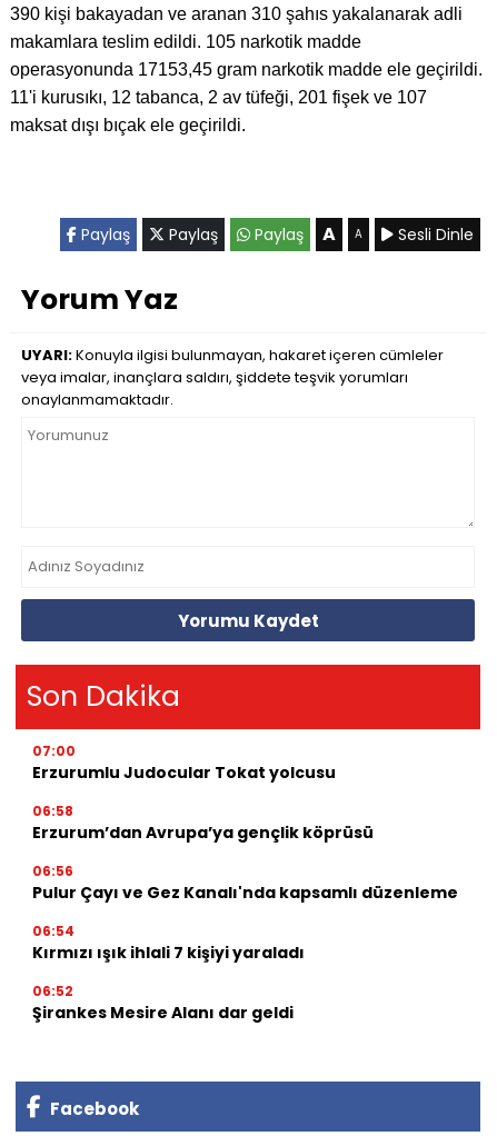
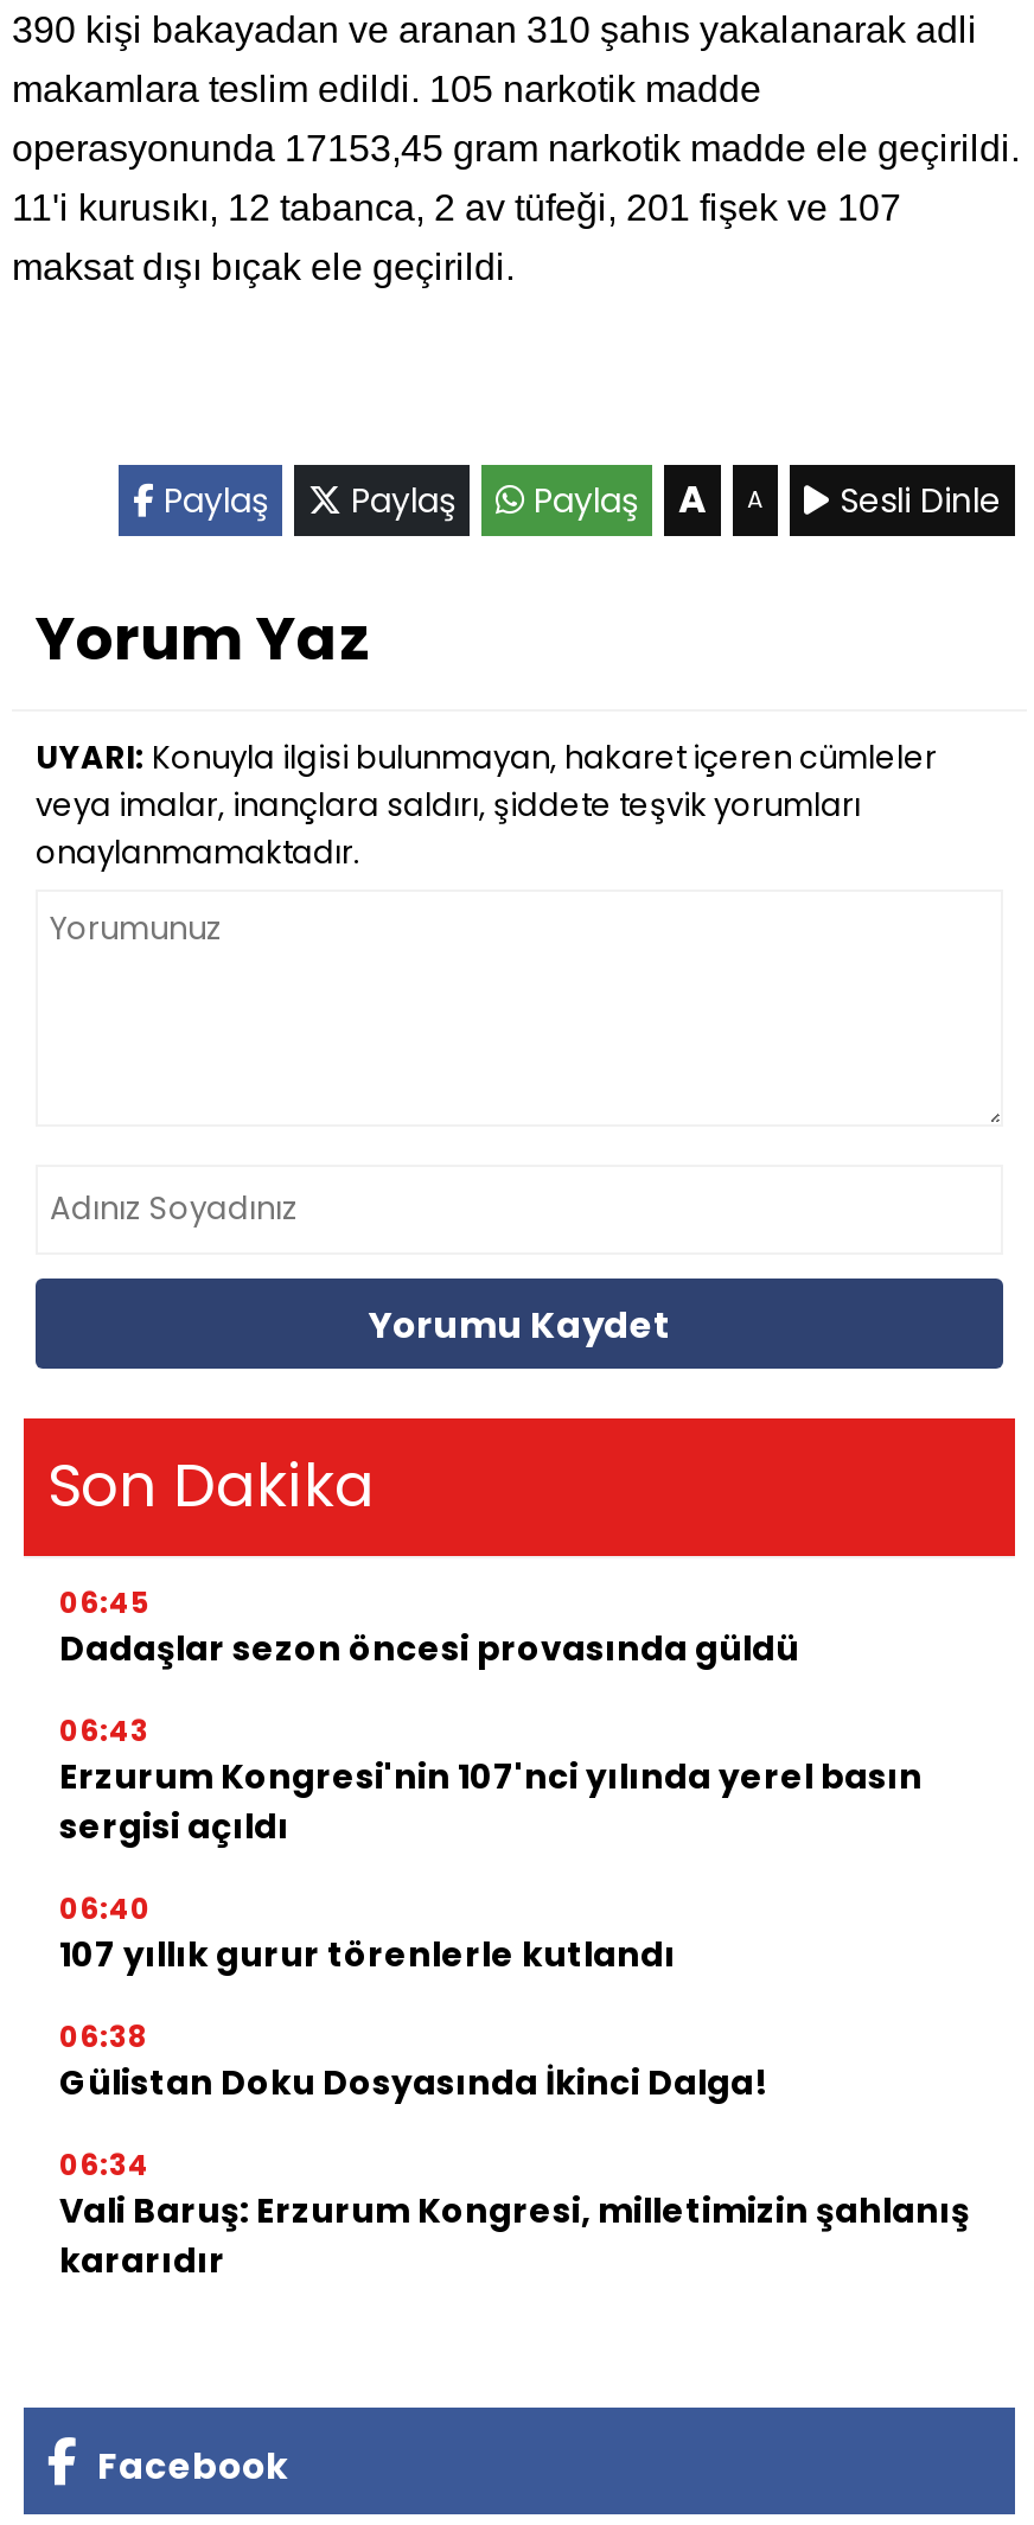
[32,741,336,784] 07:00 | Erzurumlu Judocular Tokat yolcusu -> [59,1582,799,1672] 06:45 | Dadaşlar sezon öncesi provasında güldü
[32,801,374,844] 06:58 | Erzurum’dan Avrupa’ya gençlik köprüsü -> [59,1710,923,1850] 06:43 | Erzurum Kongresi'nin 107'nci yılında yerel basın | sergisi açıldı
[32,861,458,904] 06:56 | Pulur Çayı ve Gez Kanalı'nda kapsamlı düzenleme -> [59,1888,676,1978] 06:40 | 107 yıllık gurur törenlerle kutlandı
[32,921,305,964] 06:54 | Kırmızı ışık ihlali 7 kişiyi yaraladı -> [59,2016,768,2106] 06:38 | Gülistan Doku Dosyasında İkinci Dalga!
[32,981,294,1024] 06:52 | Şirankes Mesire Alanı dar geldi -> [59,2144,970,2284] 06:34 | Vali Baruş: Erzurum Kongresi, milletimizin şahlanış | kararıdır

